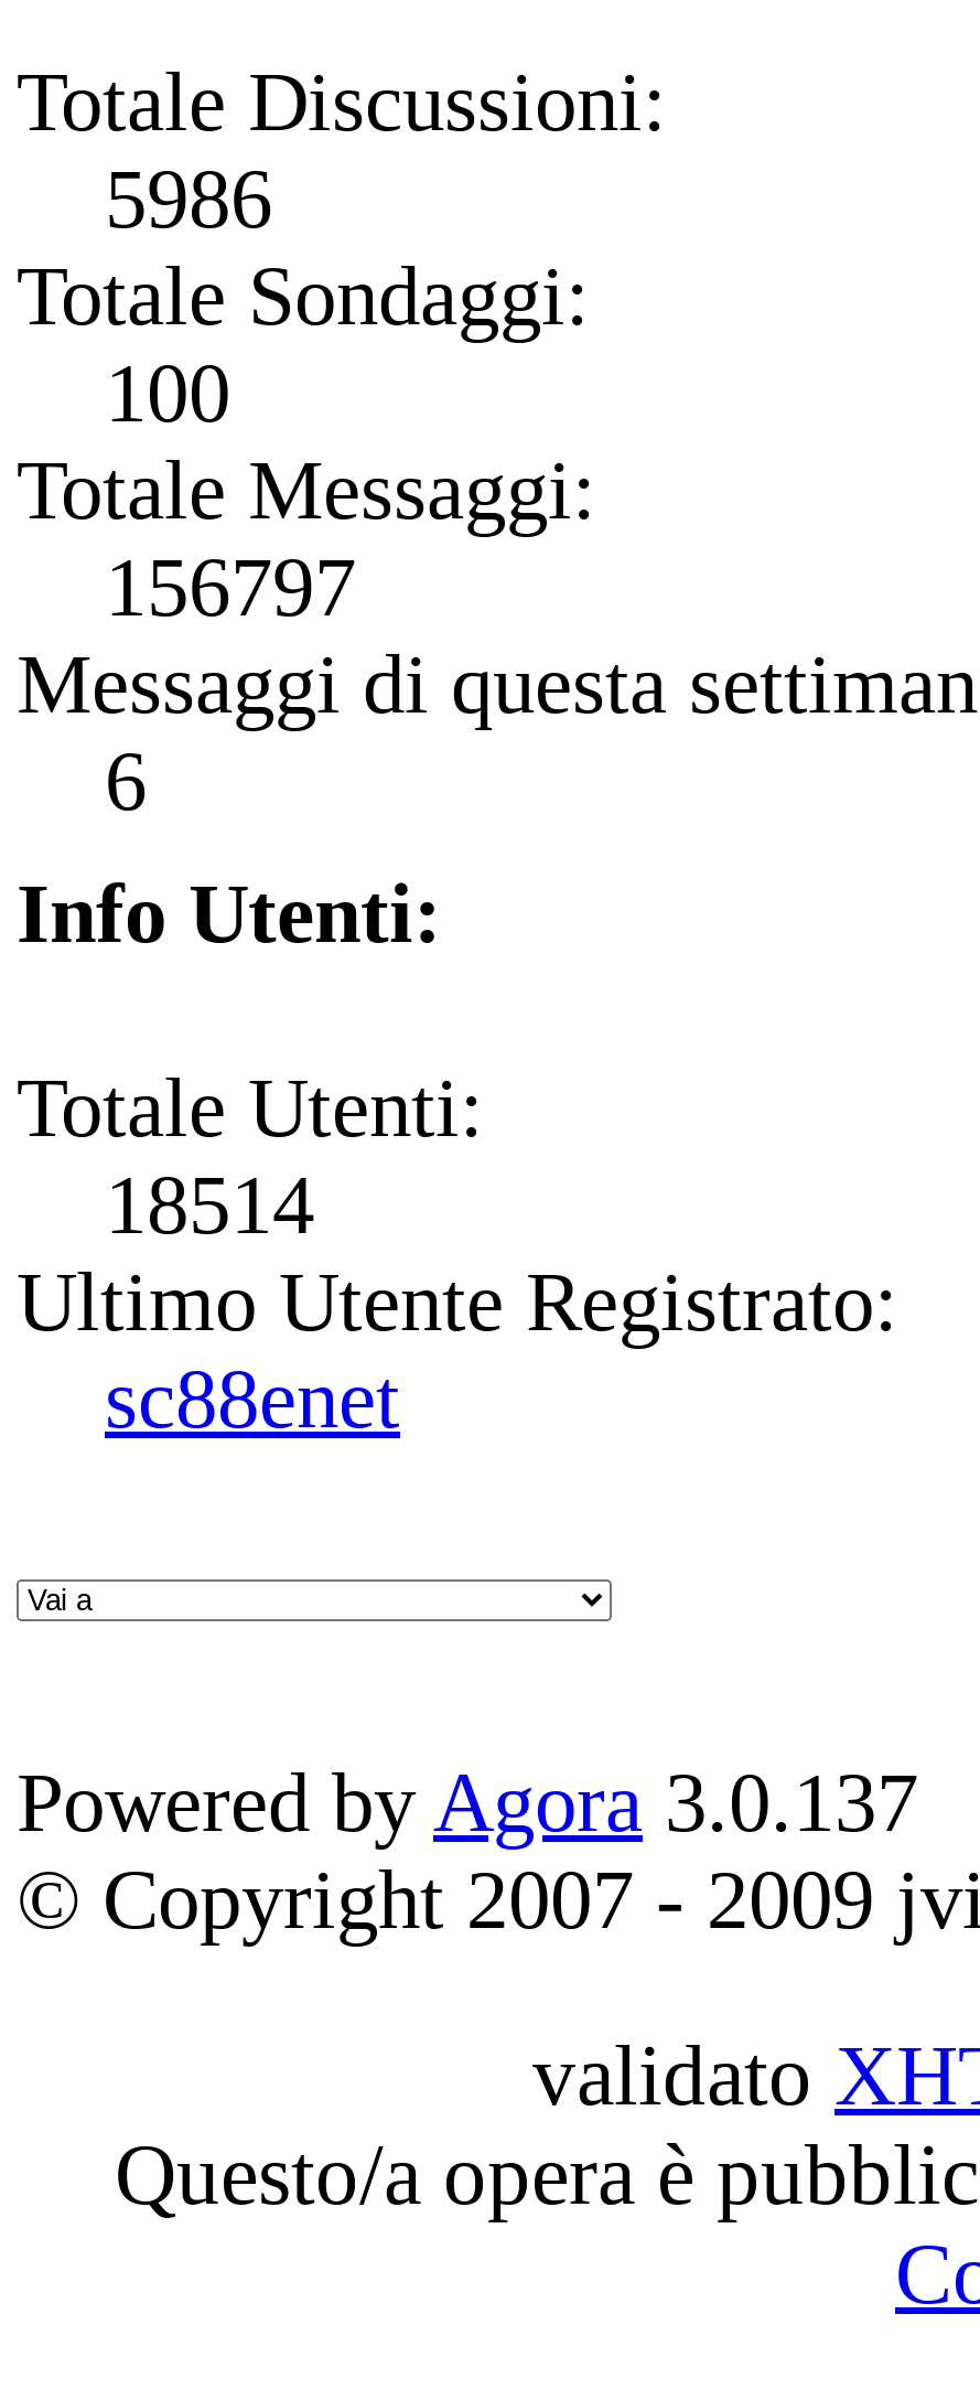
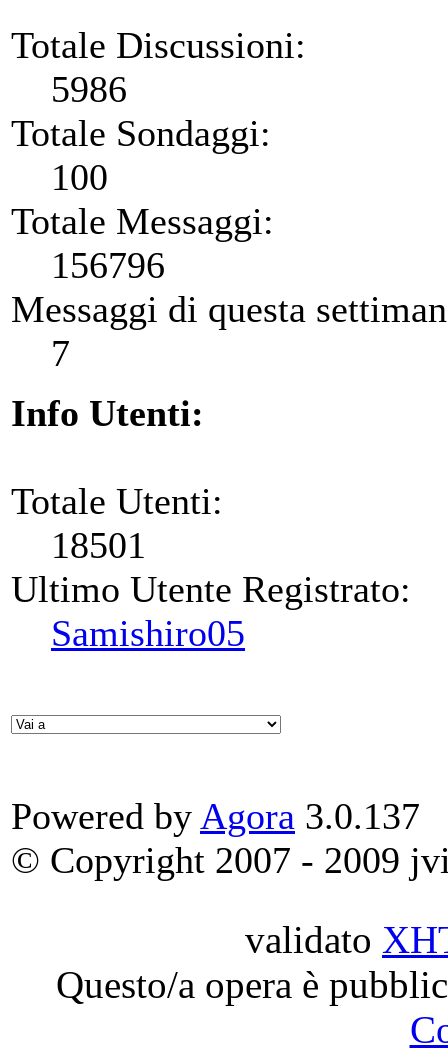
[105,540,356,633] 156797 -> [51,244,165,286] 156796
[105,734,147,827] 6 -> [51,332,70,374] 7
[105,1158,314,1251] 18514 -> [51,524,146,566] 18501
[105,1352,400,1445] sc88enet -> [51,612,245,654] Samishiro05

